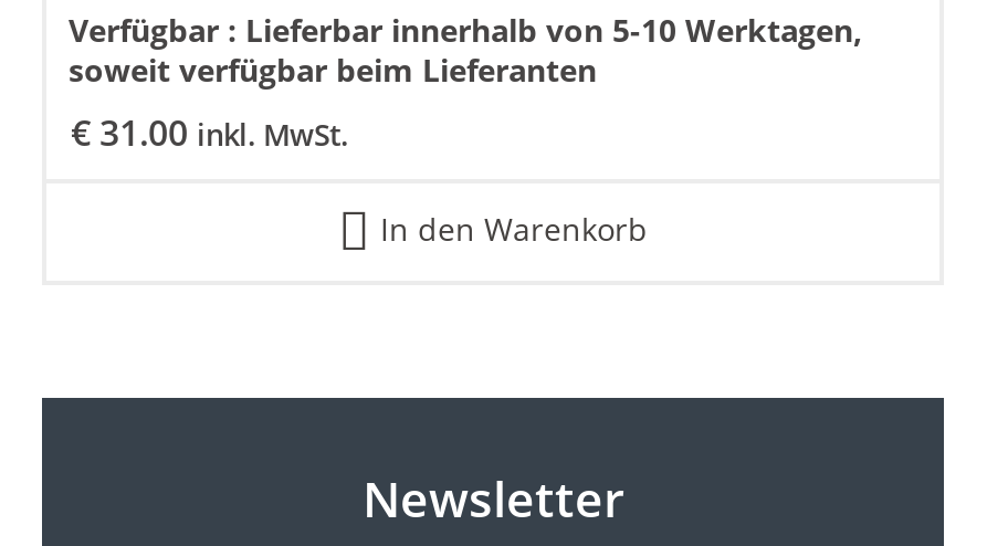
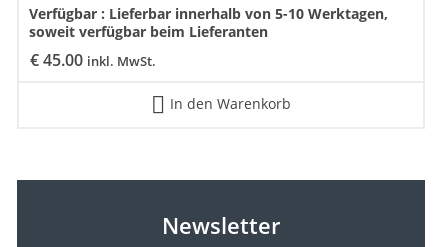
[71,108,349,157] €31.00 inkl. MwSt. -> [30,49,156,71] €45.00 inkl. MwSt.

